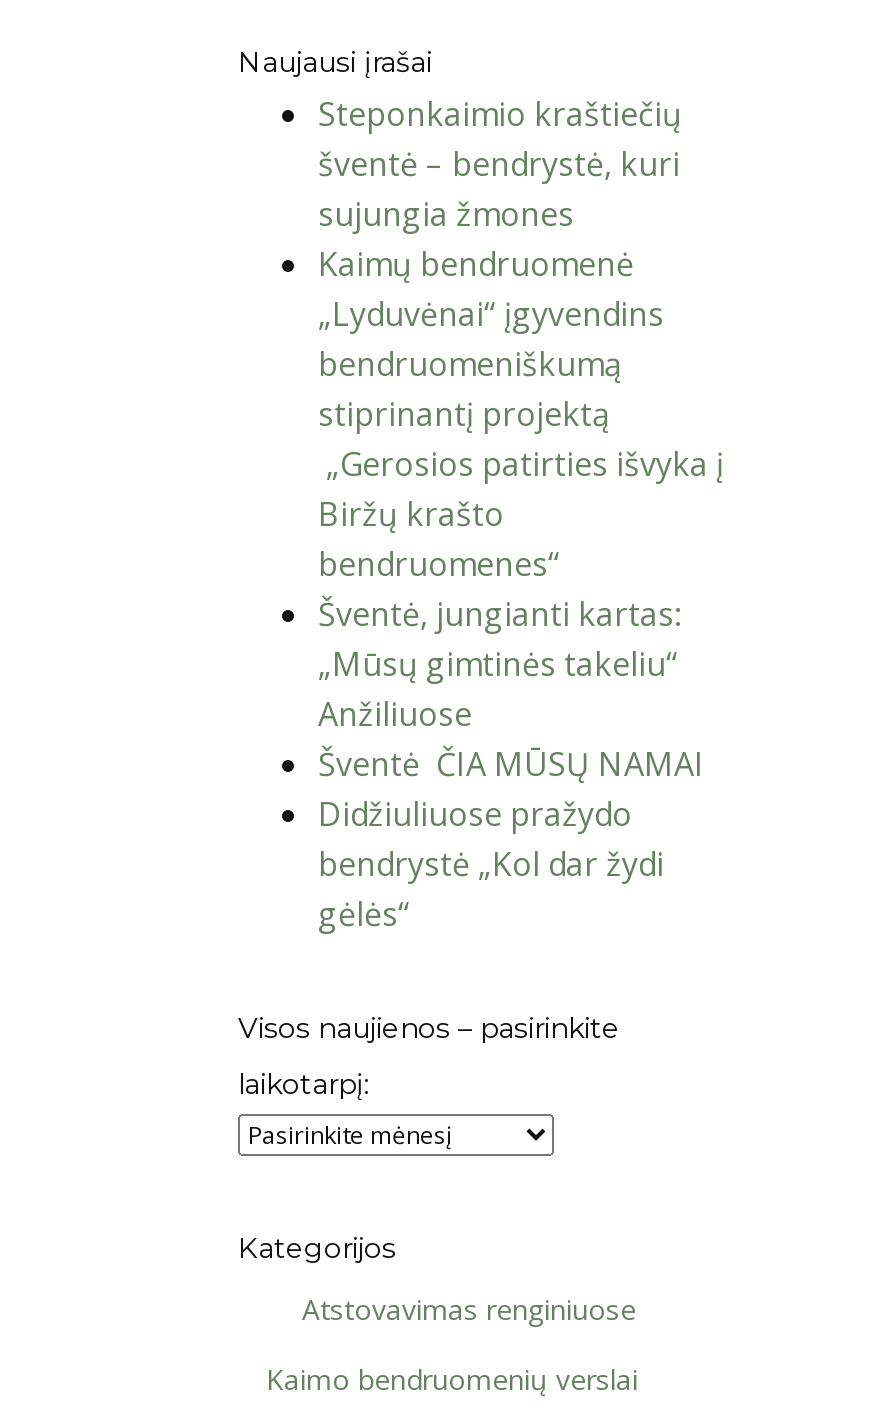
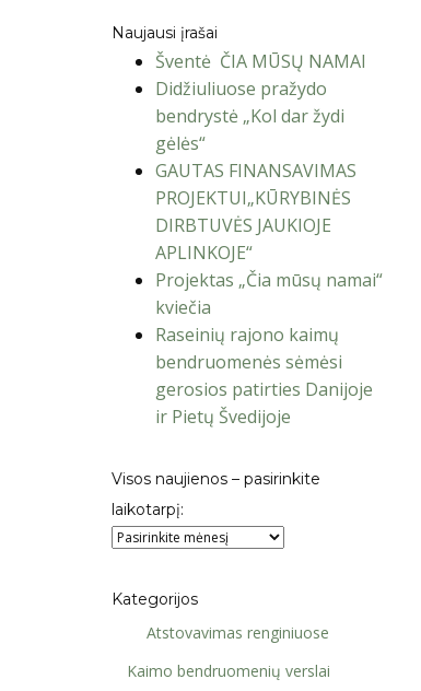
[318,92,724,736] Steponkaimio kraštiečių | šventė – bendrystė, kuri | sujungia žmones | Kaimų bendruomenė | „Lyduvėnai“ įgyvendins | bendruomeniškumą | stiprinantį projektą | „Gerosios patirties išvyka į | Biržų krašto | bendruomenes“ | Šventė, jungianti kartas: | „Mūsų gimtinės takeliu“ | Anžiliuose -> none
moved [318,742,704,936] -> [155,49,366,155]: Šventė ČIA MŪSŲ NAMAI | Didžiuliuose pražydo | bendrystė „Kol dar žydi | gėlės“
none -> [155,159,383,429] GAUTAS FINANSAVIMAS | PROJEKTUI„KŪRYBINĖS | DIRBTUVĖS JAUKIOJE | APLINKOJE“ | Projektas „Čia mūsų namai“ | kviečia | Raseinių rajono kaimų | bendruomenės sėmėsi | gerosios patirties Danijoje | ir Pietų Švedijoje

